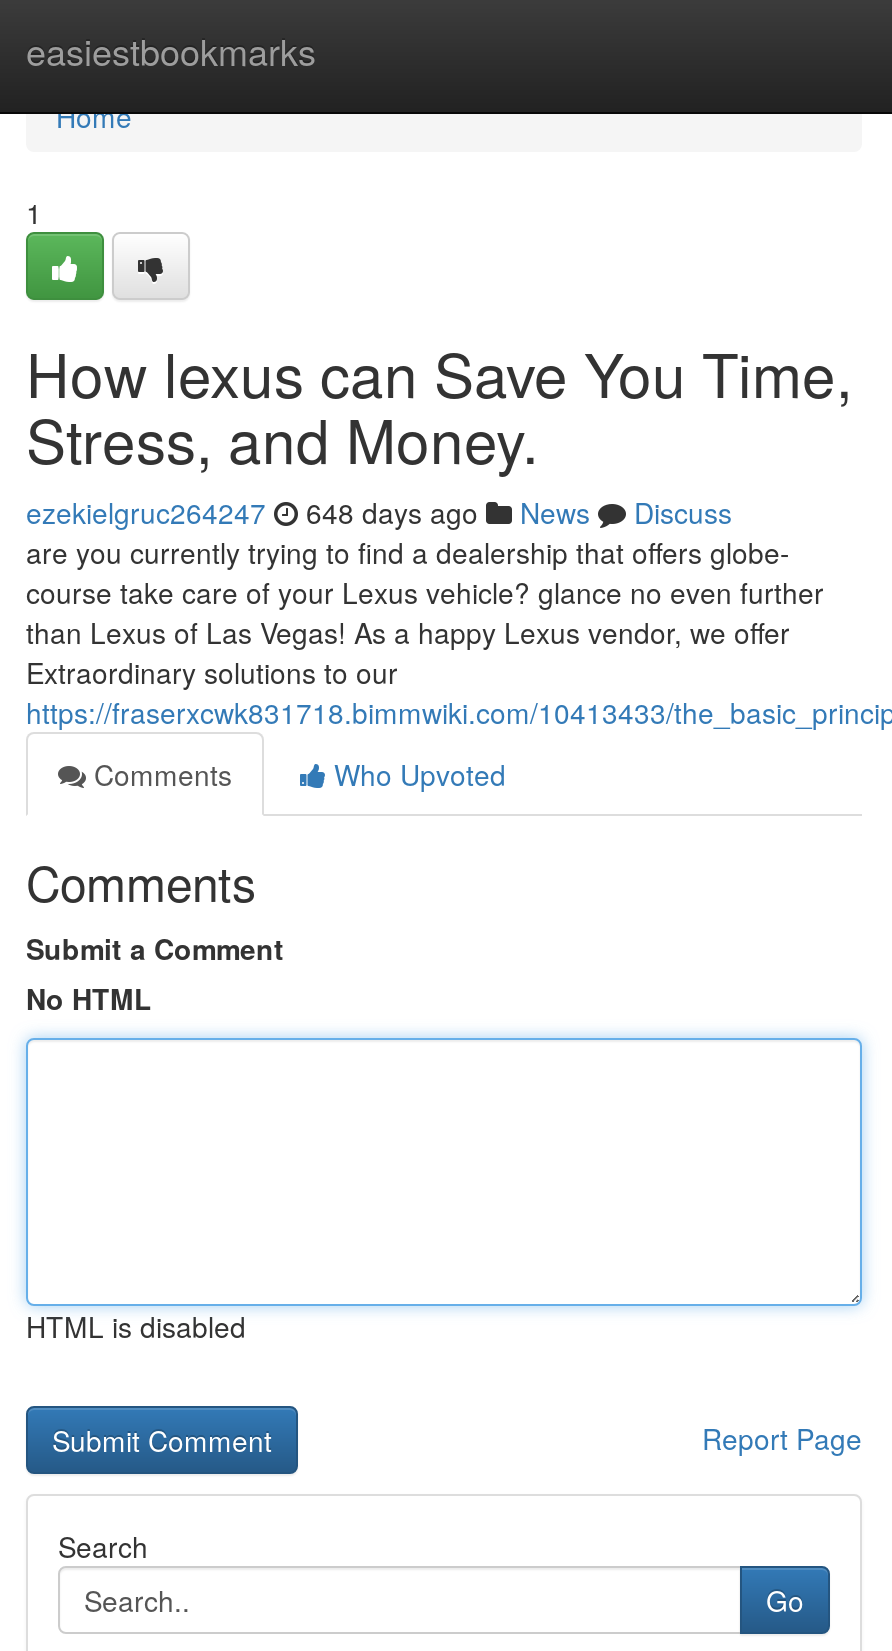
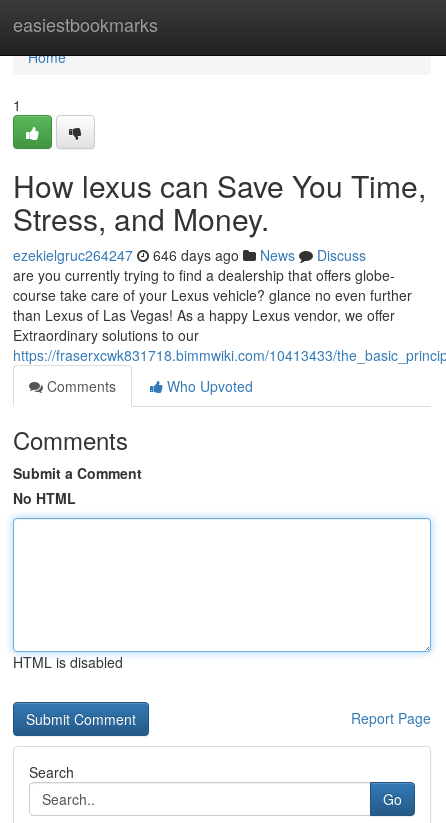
[26,492,732,532] ezekielgruc264247 648 days ago News Discuss -> [13,245,366,265] ezekielgruc264247 646 days ago News Discuss

